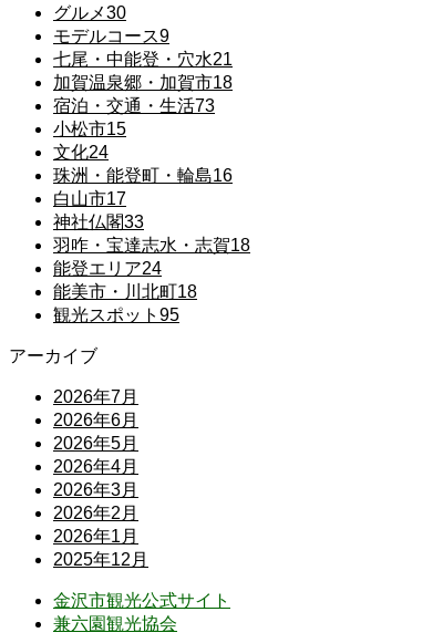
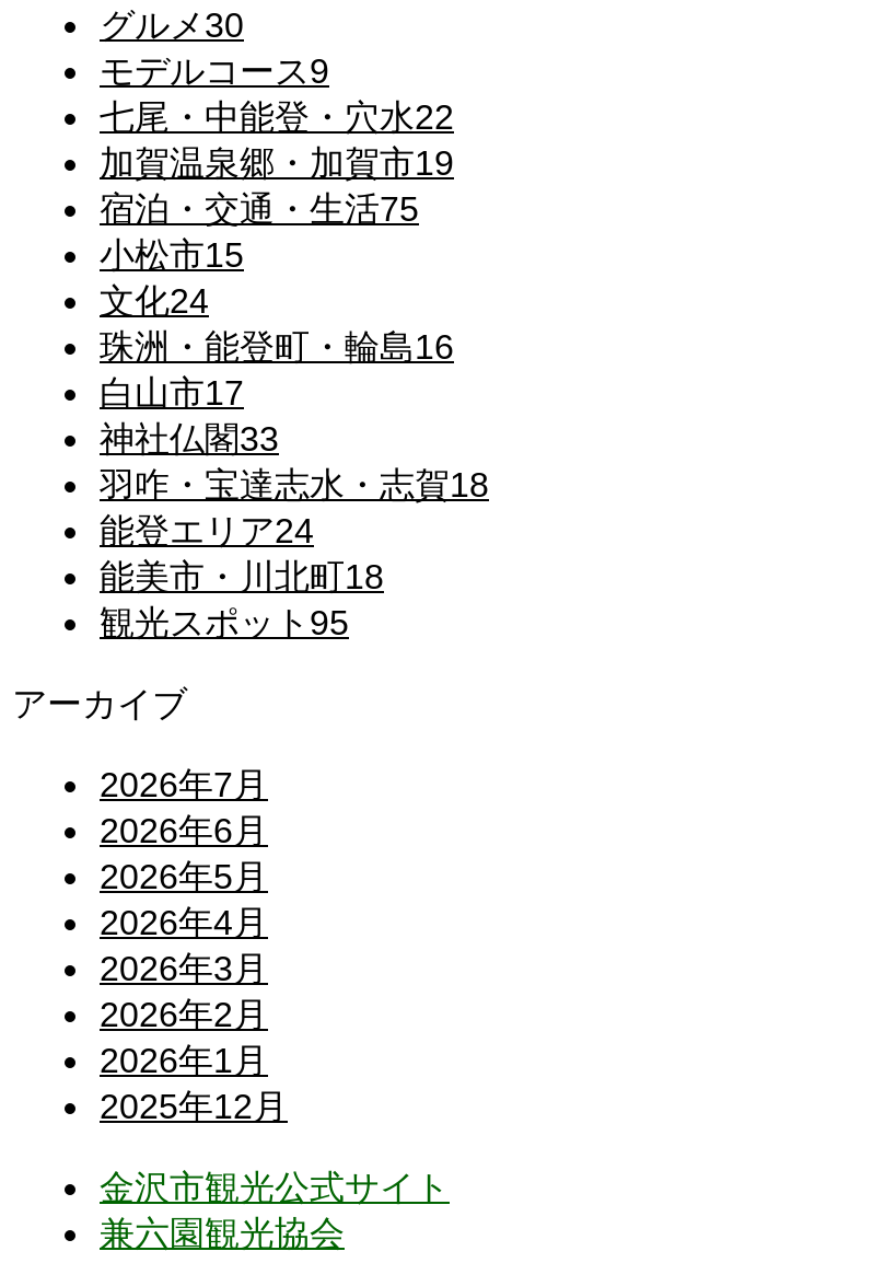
[53,50,233,69] 七尾・中能登・穴水21 -> [100,99,454,137] 七尾・中能登・穴水22
[53,73,233,92] 加賀温泉郷・加賀市18 -> [100,145,454,183] 加賀温泉郷・加賀市19
[53,97,215,116] 宿泊・交通・生活73 -> [100,191,419,229] 宿泊・交通・生活75

